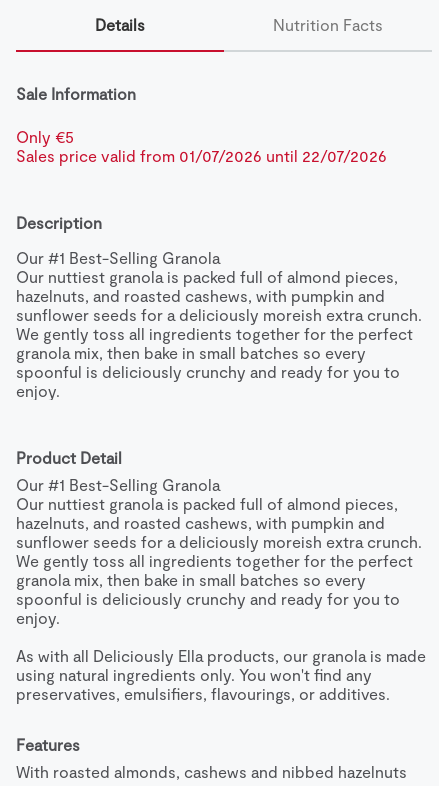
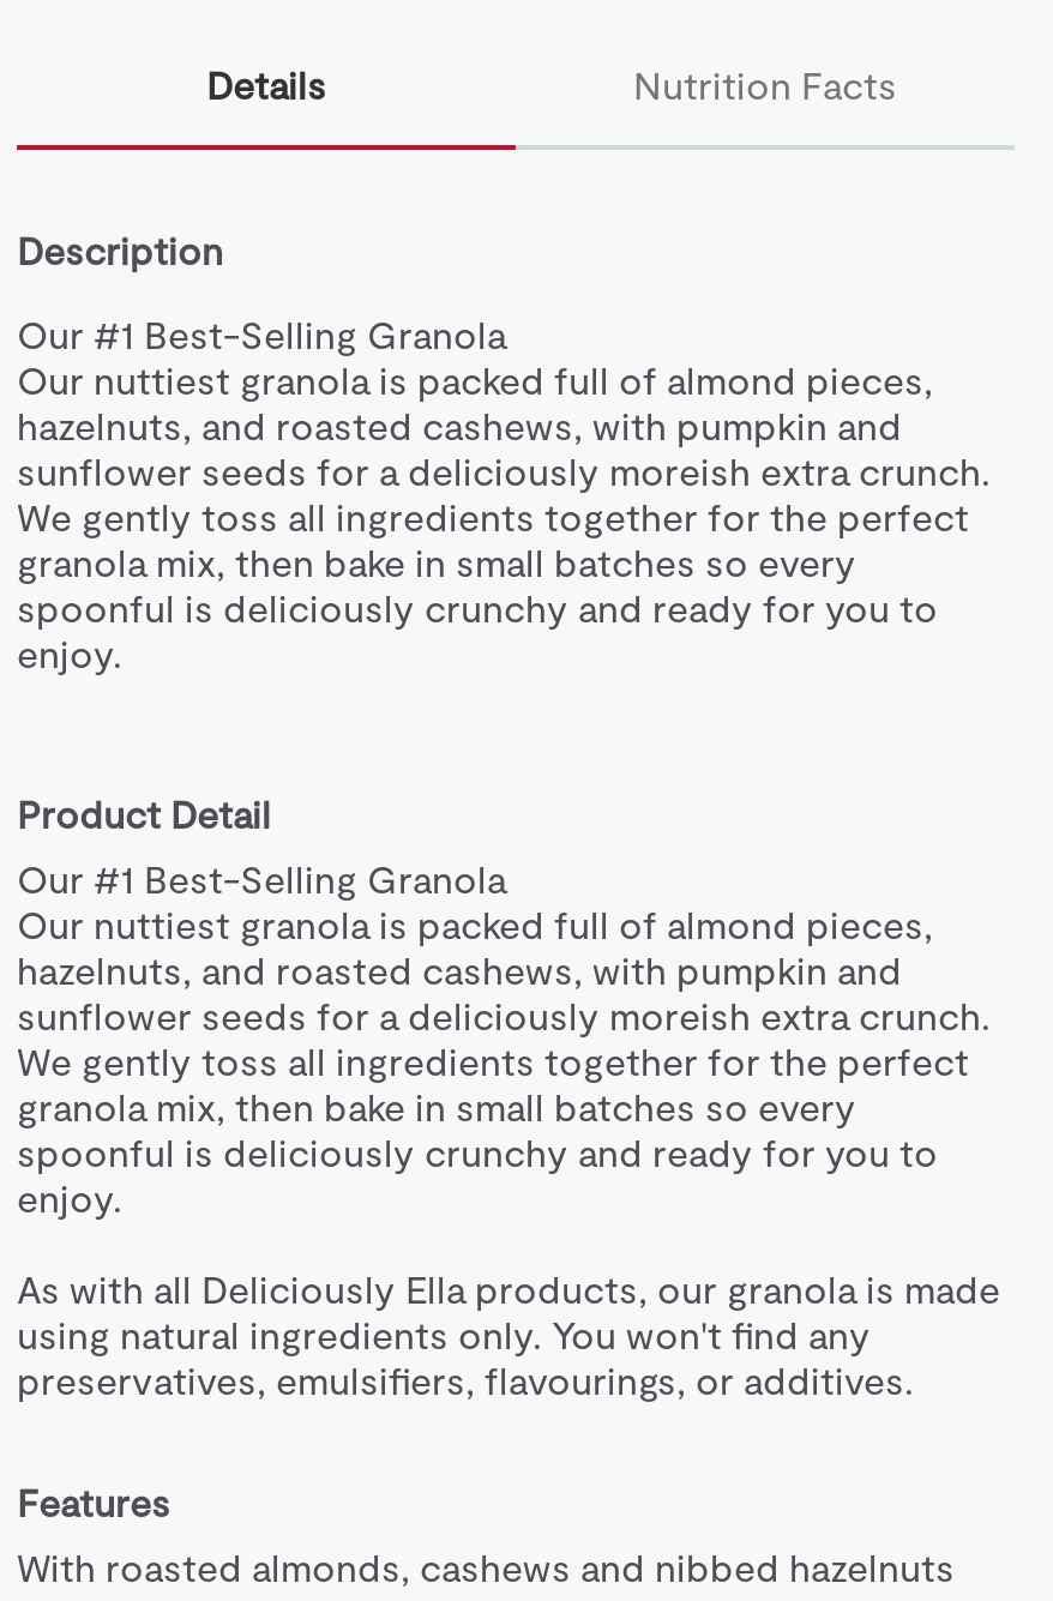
[16,84,387,165] Sale Information | Only €5 | Sales price valid from 01/07/2026 until 22/07/2026 -> none

